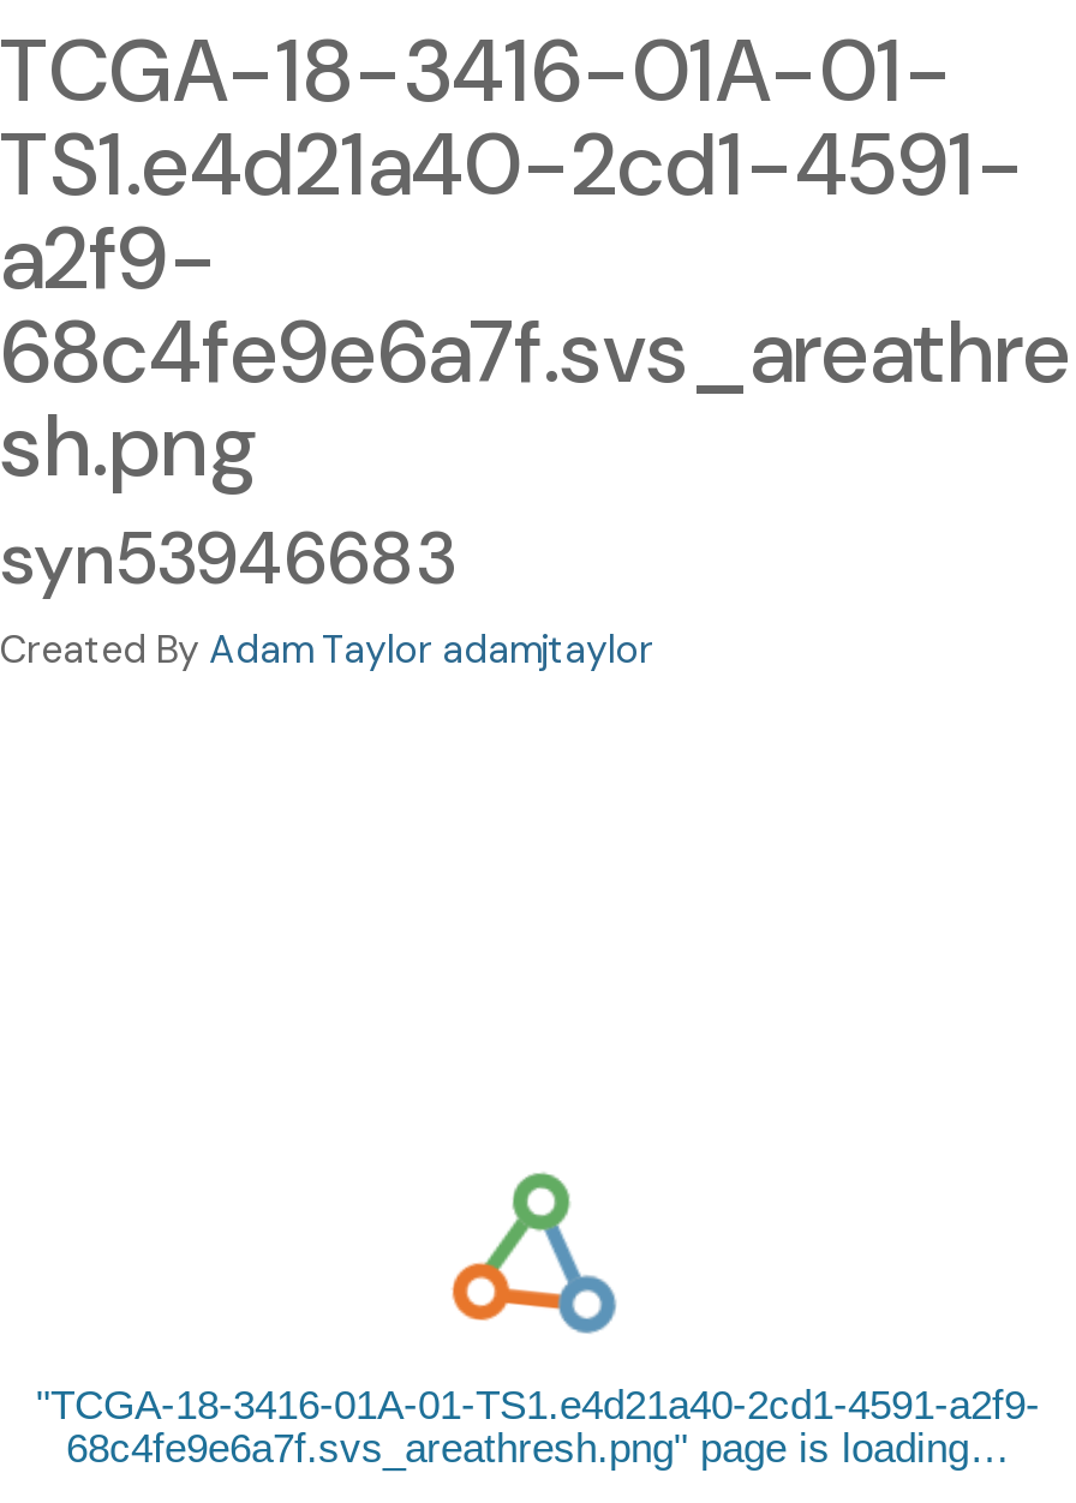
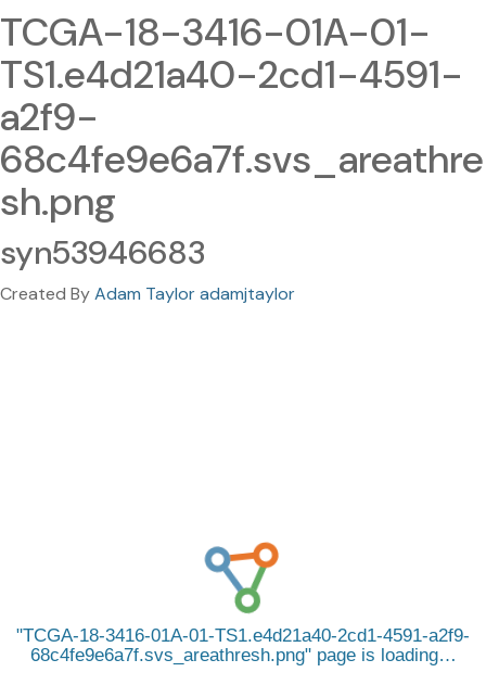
[449,1169,620,1357] [image] -> [203,530,280,614] [image]

